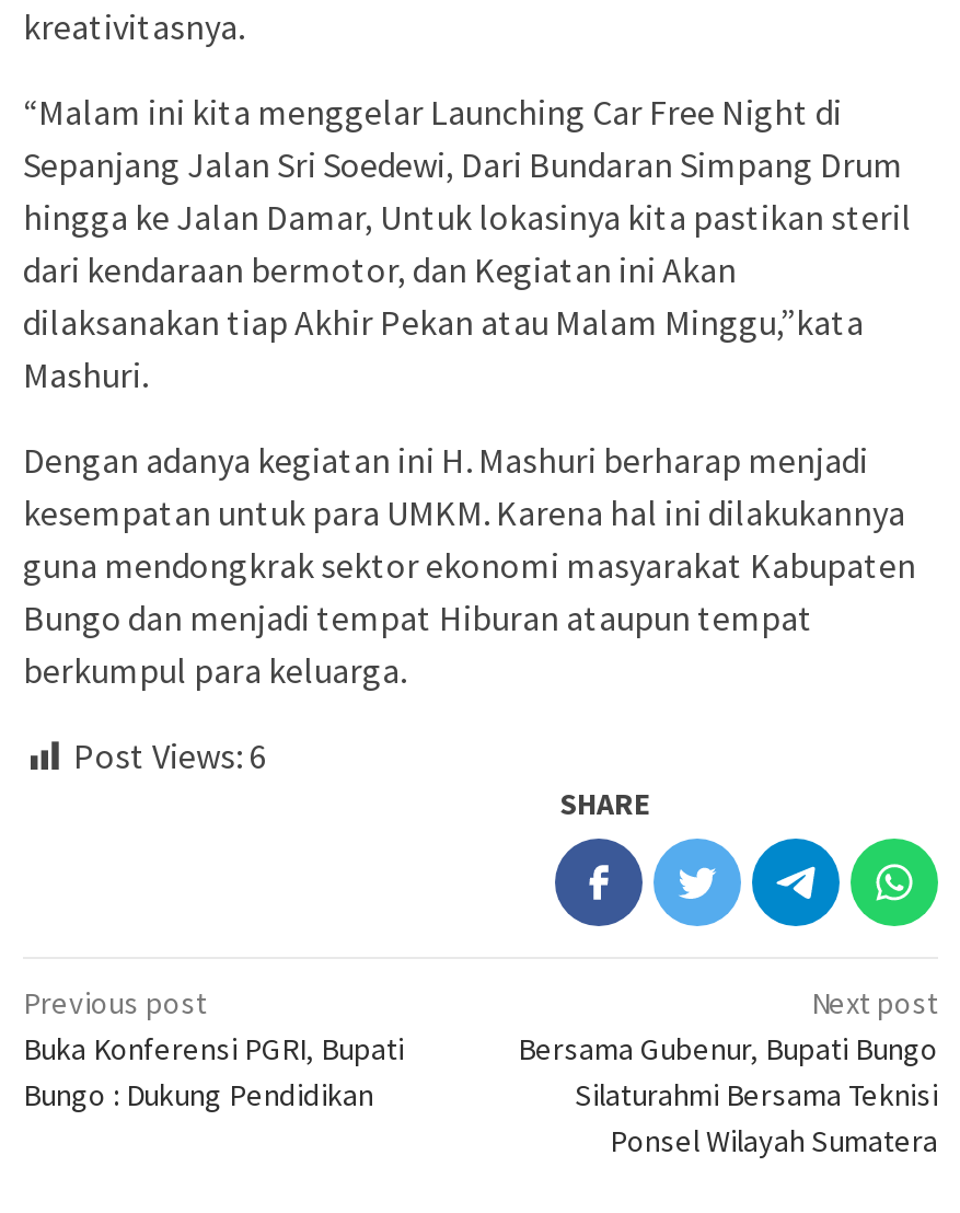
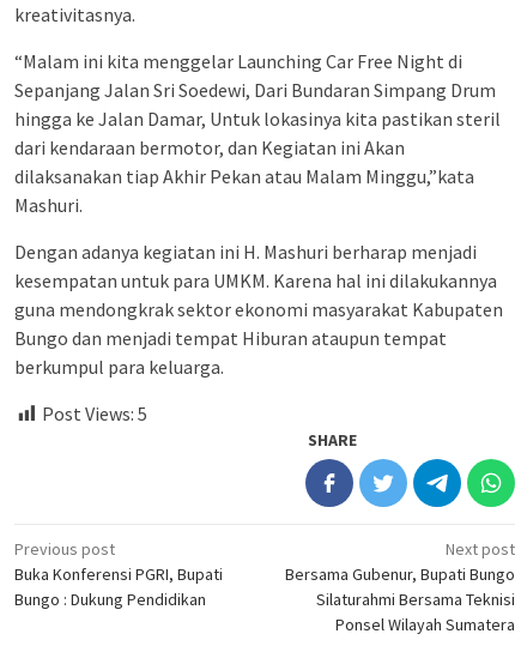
[73,733,266,777] Post Views: 6 -> [42,402,147,425] Post Views: 5

